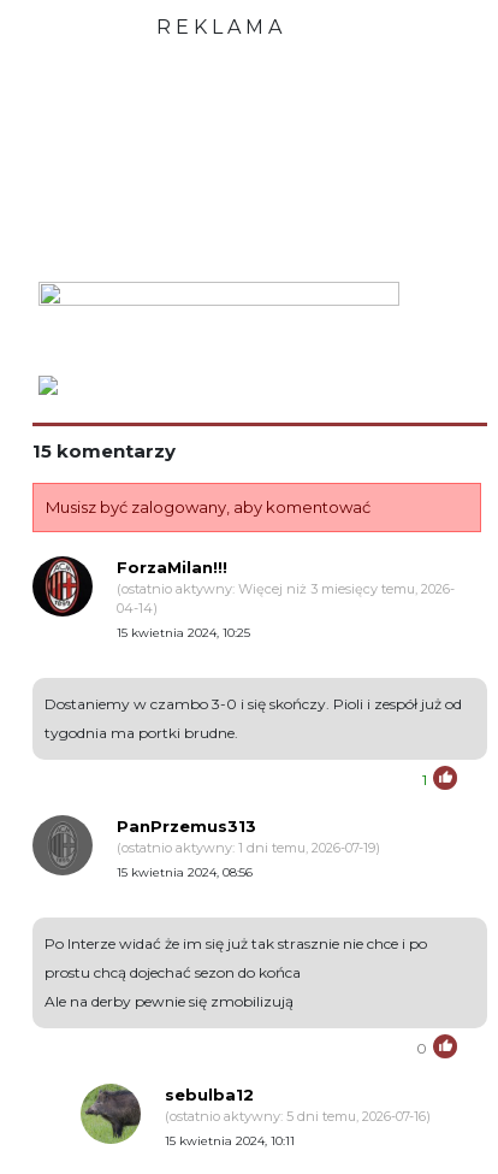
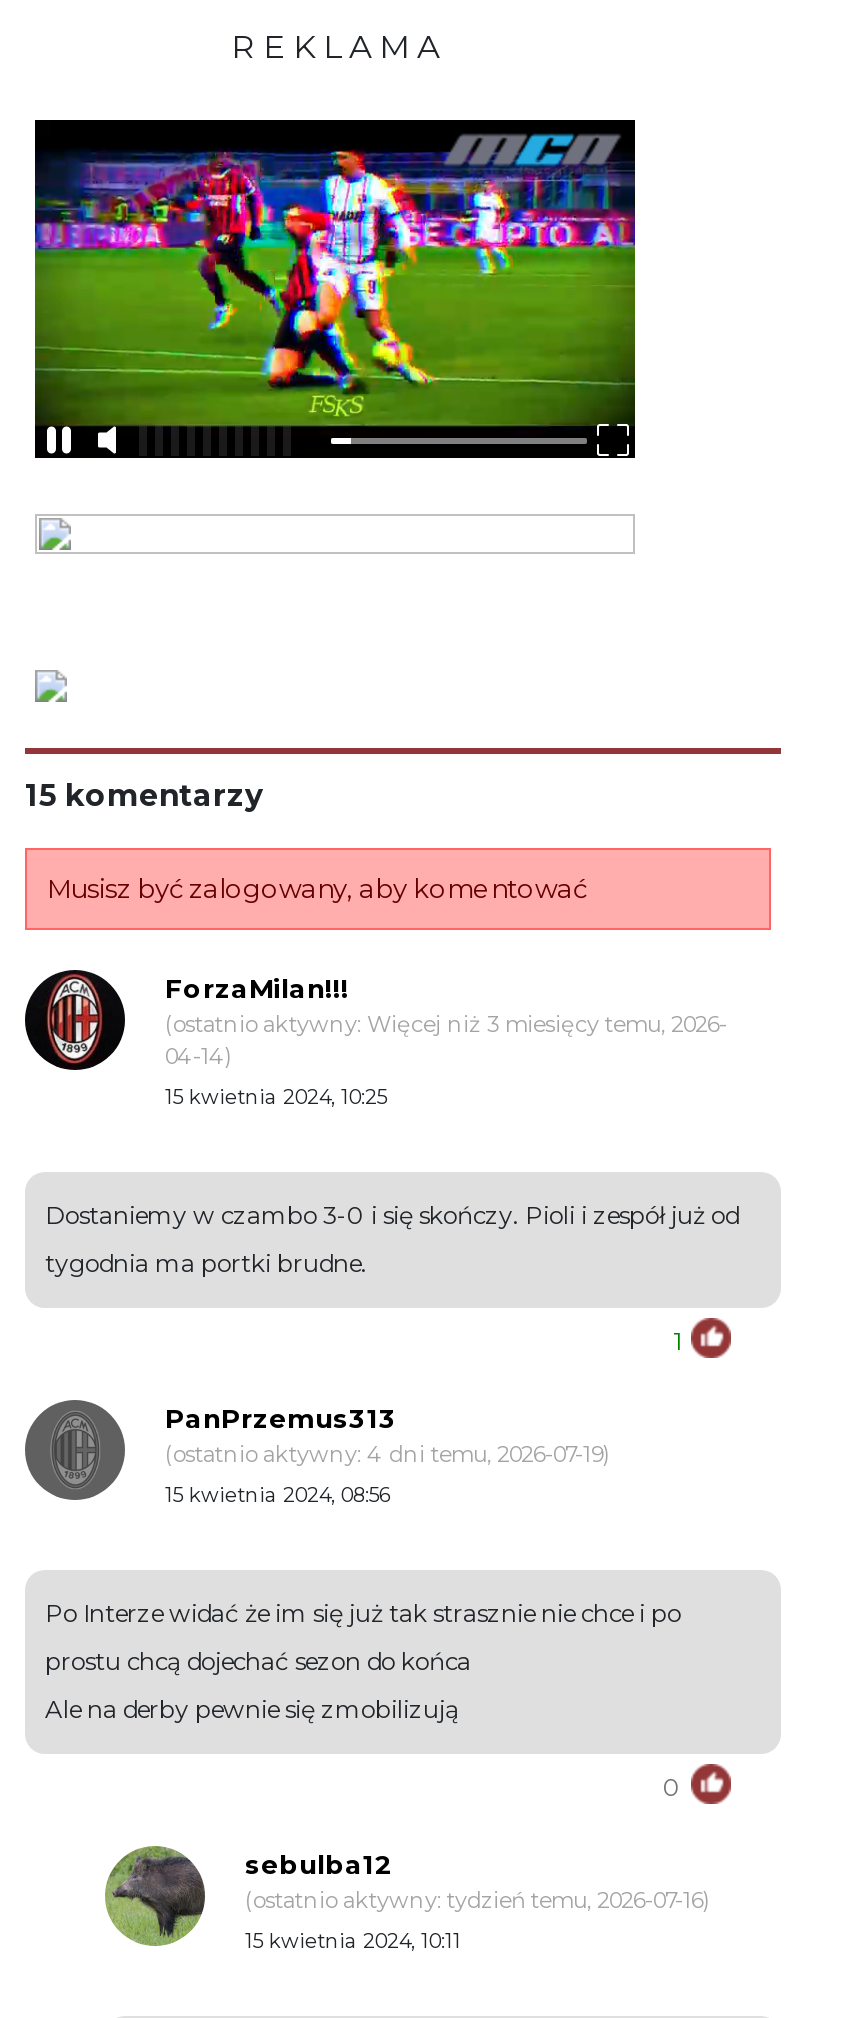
none -> [33,118,637,460] [image]
[117,839,380,856] (ostatnio aktywny: 1 dni temu, 2026-07-19) -> [165,1441,611,1469] (ostatnio aktywny: 4 dni temu, 2026-07-19)
[165,1107,431,1124] (ostatnio aktywny: 5 dni temu, 2026-07-16) -> [245,1887,711,1915] (ostatnio aktywny: tydzień temu, 2026-07-16)

